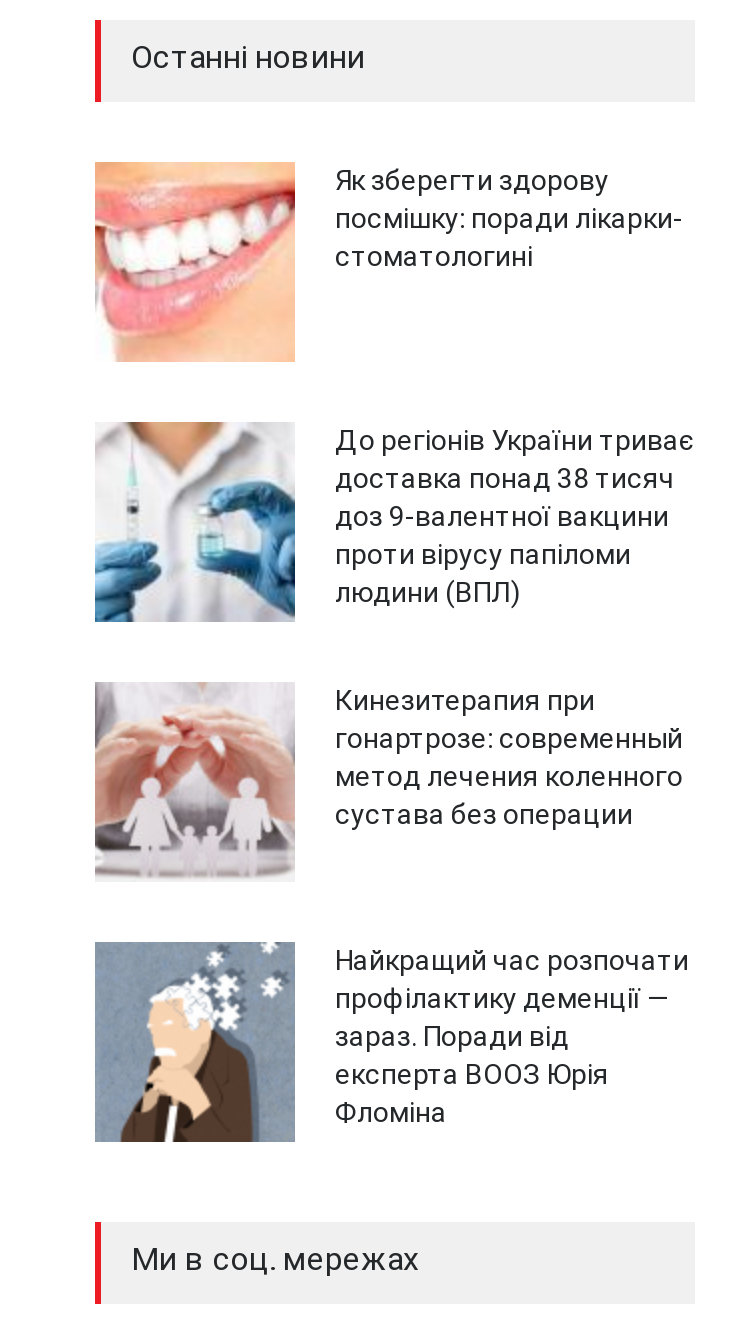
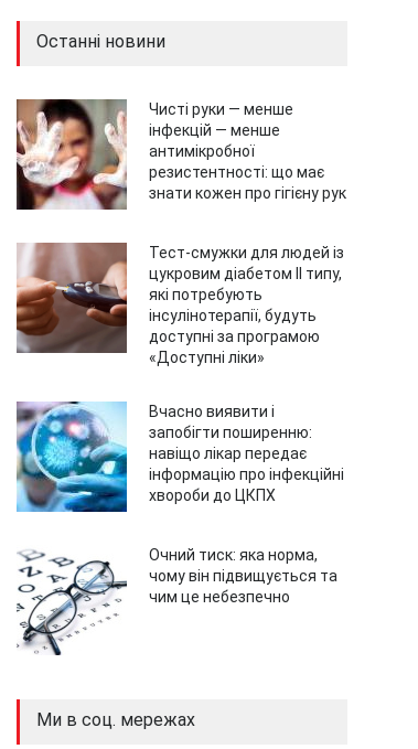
[93,160,683,362] [image] | Як зберегти здорову | посмішку: поради лікарки- | стоматологині -> [15,98,346,211] [image] | Чисті руки — менше | інфекцій — менше | антимікробної | резистентності: що має | знати кожен про гігієну рук
[93,422,693,622] [image] | До регіонів України триває | доставка понад 38 тисяч | доз 9-валентної вакцини | проти вірусу папіломи | людини (ВПЛ) -> [15,242,344,367] [image] | Тест-смужки для людей із | цукровим діабетом ІІ типу, | які потребують | інсулінотерапії, будуть | доступні за програмою | «Доступні ліки»
[95,682,683,882] [image] | Кинезитерапия при | гонартрозе: современный | метод лечения коленного | сустава без операции -> [17,400,344,513] [image] | Вчасно виявити і | запобігти поширенню: | навіщо лікар передає | інформацію про інфекційні | хвороби до ЦКПХ
[93,940,689,1144] [image] | Найкращий час розпочати | профілактику деменції — | зараз. Поради від | експерта ВООЗ Юрія | Фломіна -> [17,545,337,655] [image] | Очний тиск: яка норма, | чому він підвищується та | чим це небезпечно

